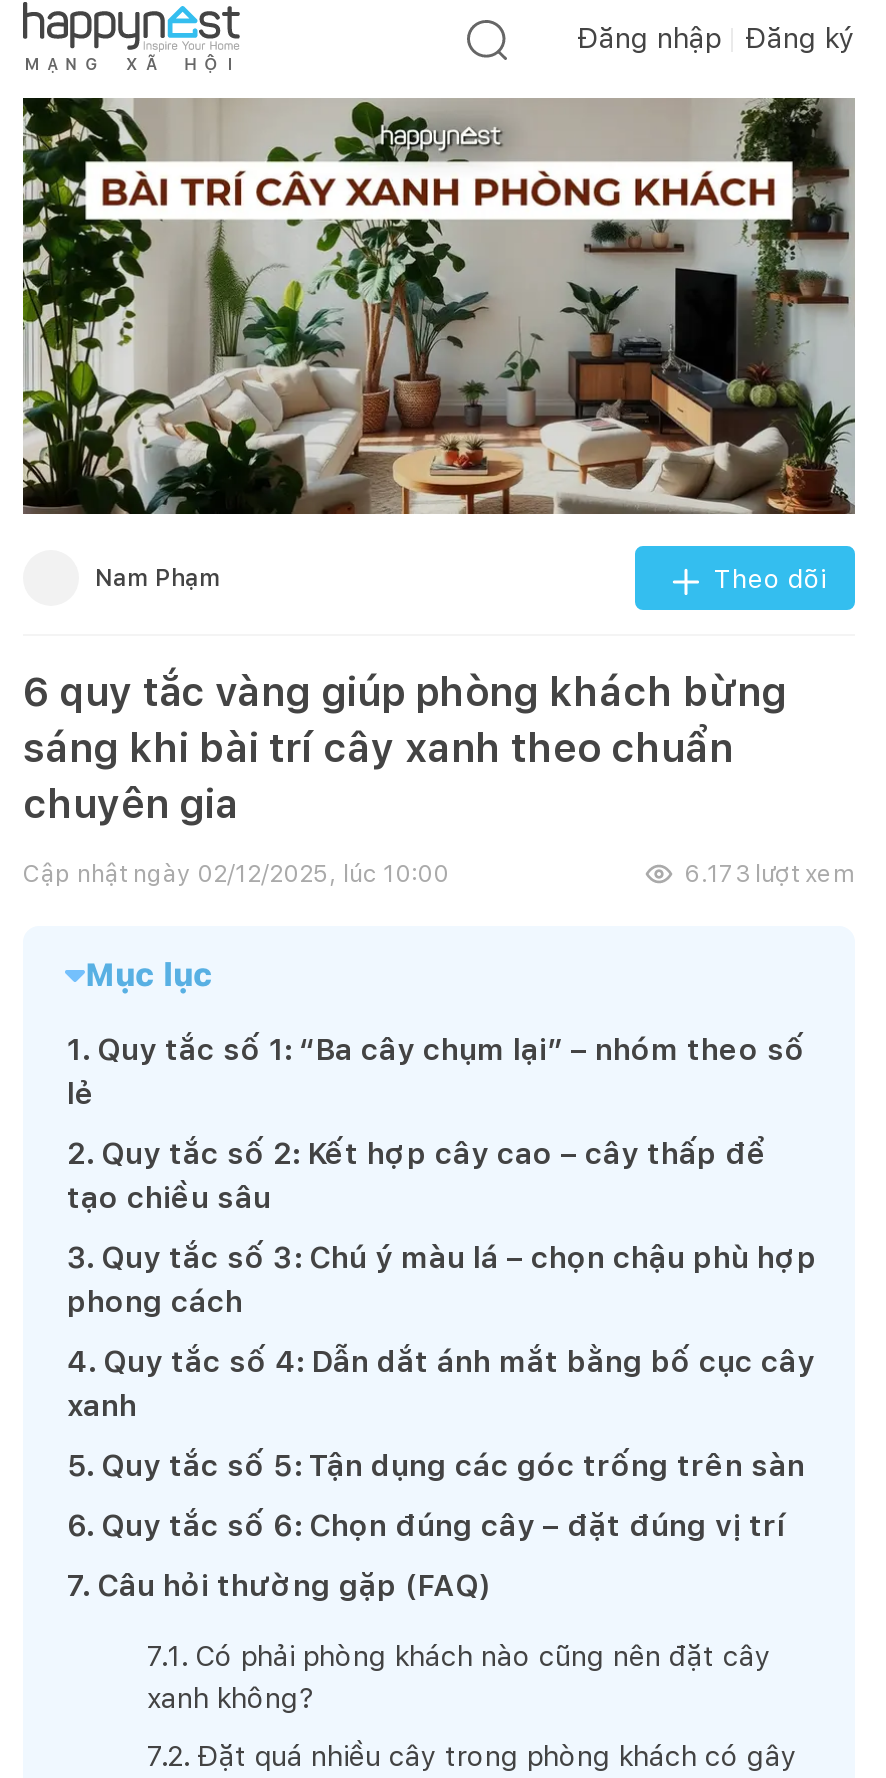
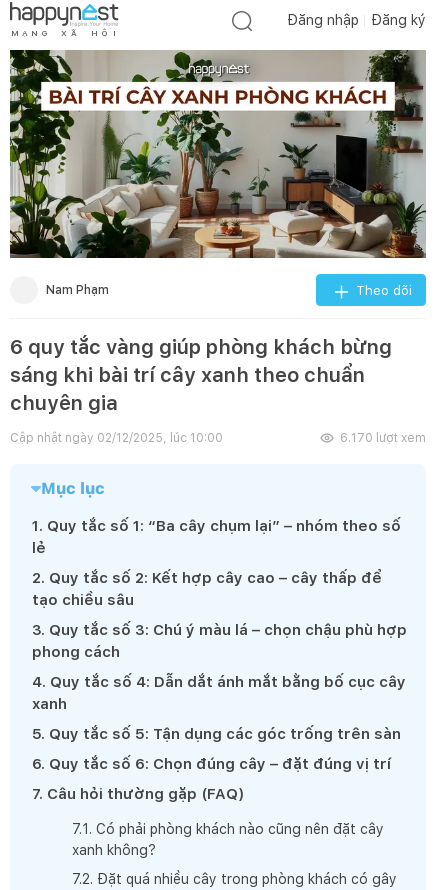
[685,860,855,888] 6.173 lượt xem -> [340,431,426,445] 6.170 lượt xem

